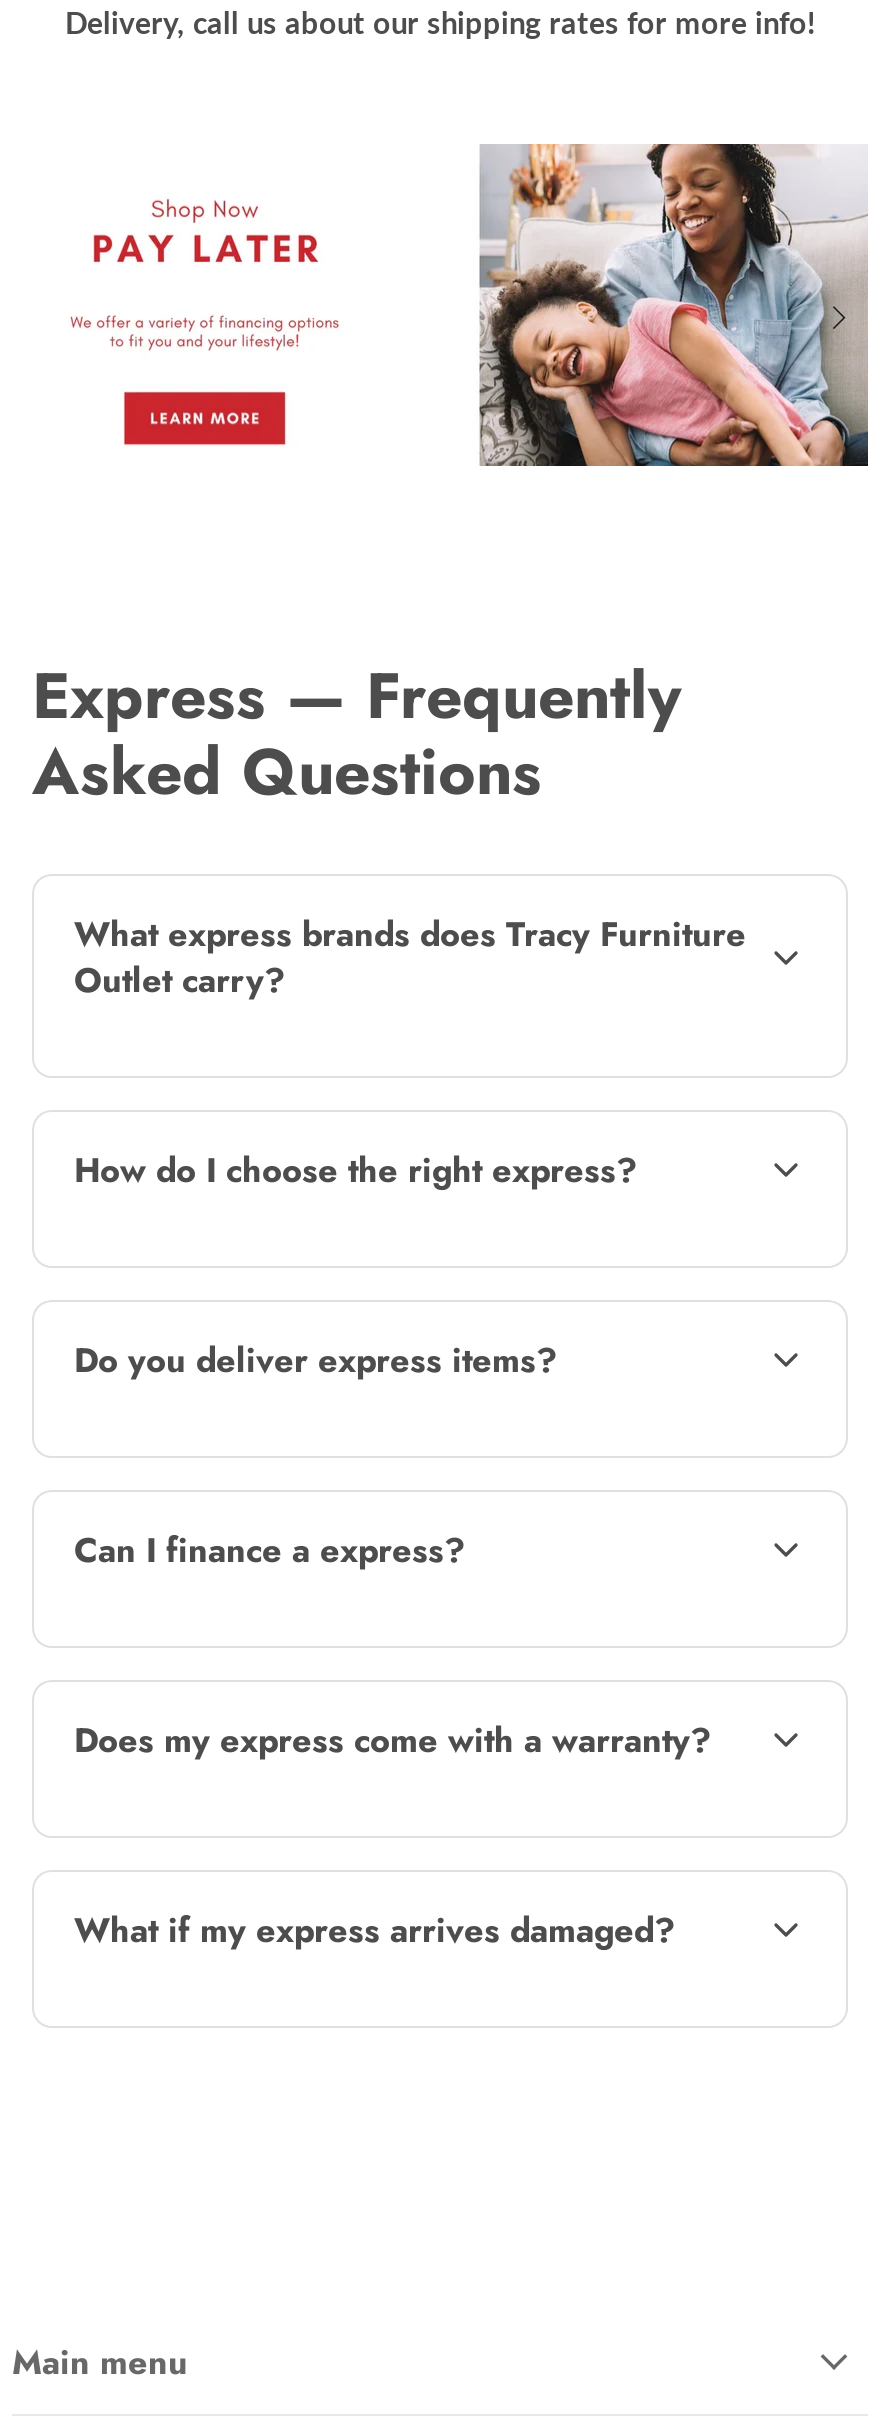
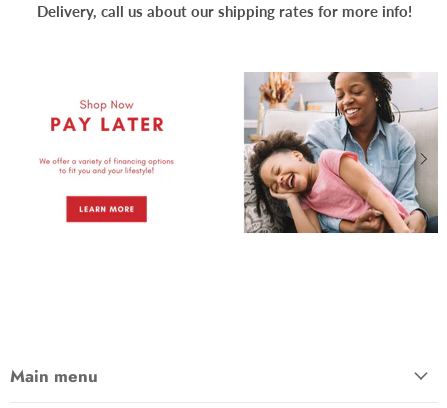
[32,650,746,1004] Express — Frequently | Asked Questions | What express brands does Tracy Furniture | Outlet carry? -> none
[74,1146,638,1194] How do I choose the right express? -> none
[74,1336,558,1384] Do you deliver express items? -> none
[74,1526,466,1574] Can I finance a express? -> none
[74,1716,712,1764] Does my express come with a warranty? -> none
[74,1906,676,1954] What if my express arrives damaged? -> none

